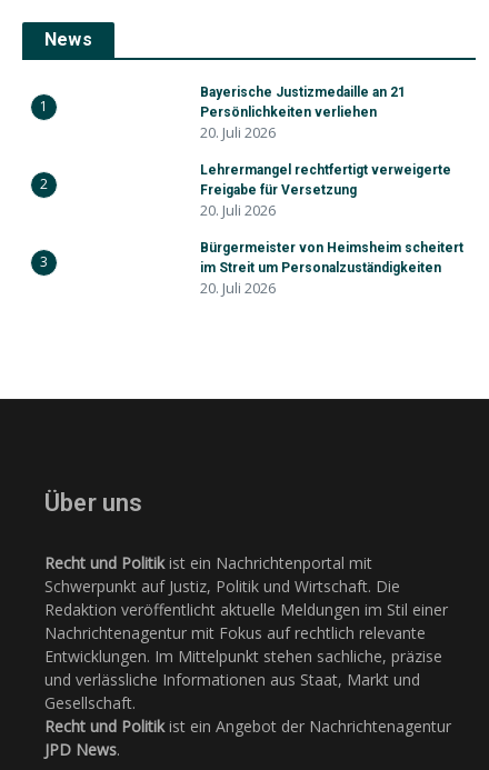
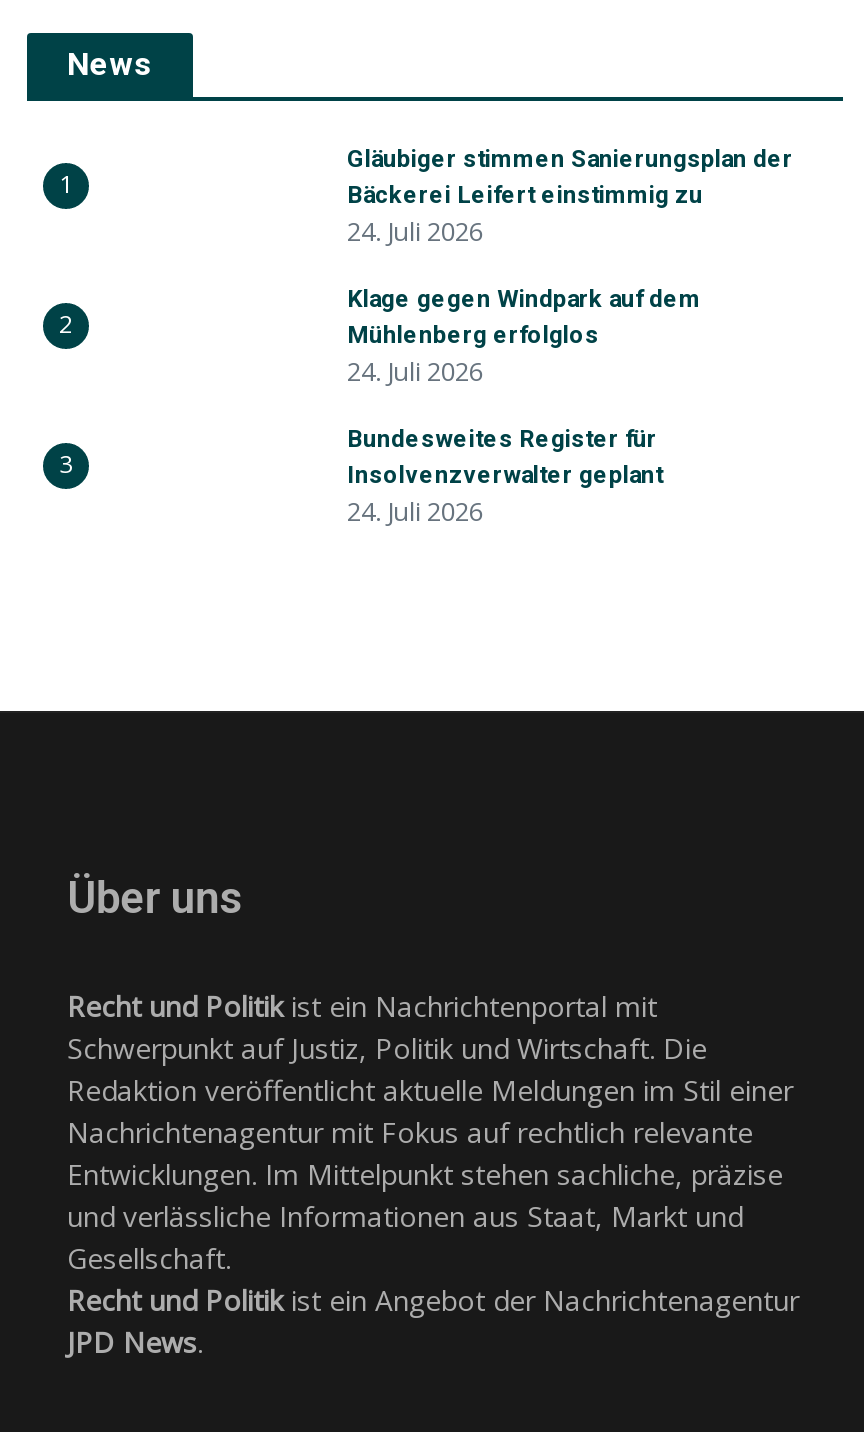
[200,84,406,142] Bayerische Justizmedaille an 21 | Persönlichkeiten verliehen | 20. Juli 2026 -> [347,145,793,249] Gläubiger stimmen Sanierungsplan der | Bäckerei Leifert einstimmig zu | 24. Juli 2026
[200,162,451,220] Lehrermangel rechtfertigt verweigerte | Freigabe für Versetzung | 20. Juli 2026 -> [347,285,701,389] Klage gegen Windpark auf dem | Mühlenberg erfolglos | 24. Juli 2026
[200,240,463,298] Bürgermeister von Heimsheim scheitert | im Streit um Personalzuständigkeiten | 20. Juli 2026 -> [347,425,663,529] Bundesweites Register für | Insolvenzverwalter geplant | 24. Juli 2026

